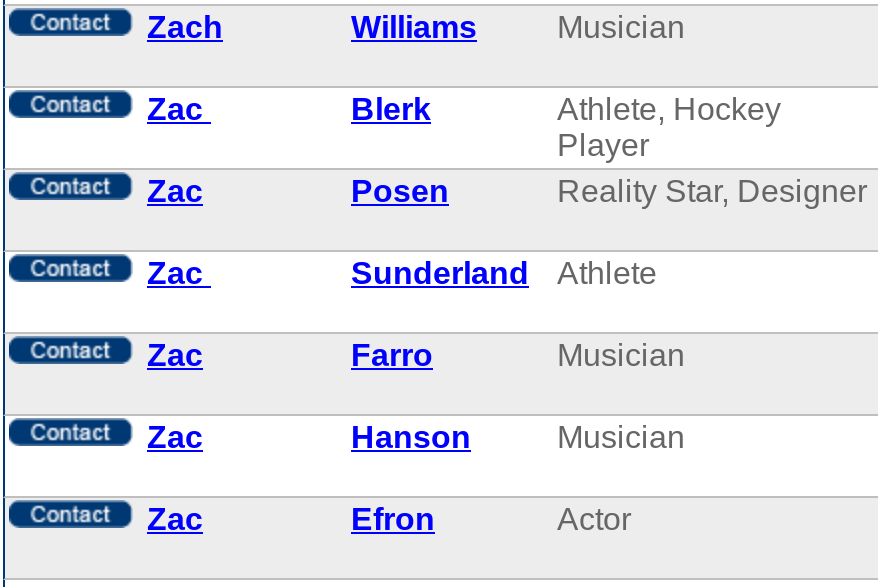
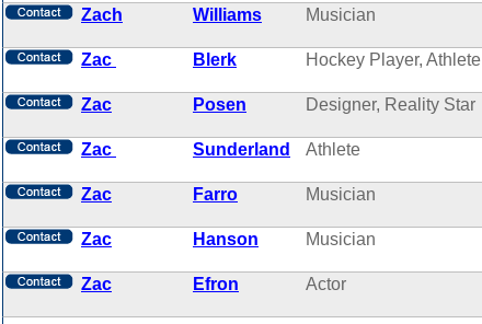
[557,92,781,162] Athlete, Hockey | Player -> [306,50,481,69] Hockey Player, Athlete
[557,174,867,208] Reality Star, Designer -> [306,95,475,114] Designer, Reality Star

